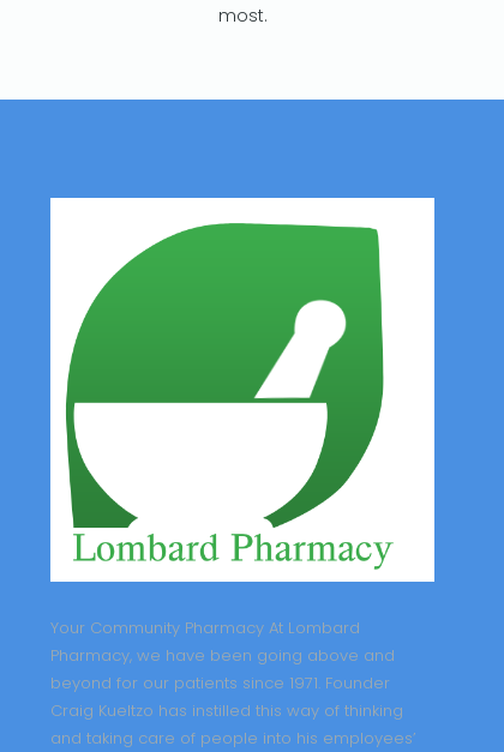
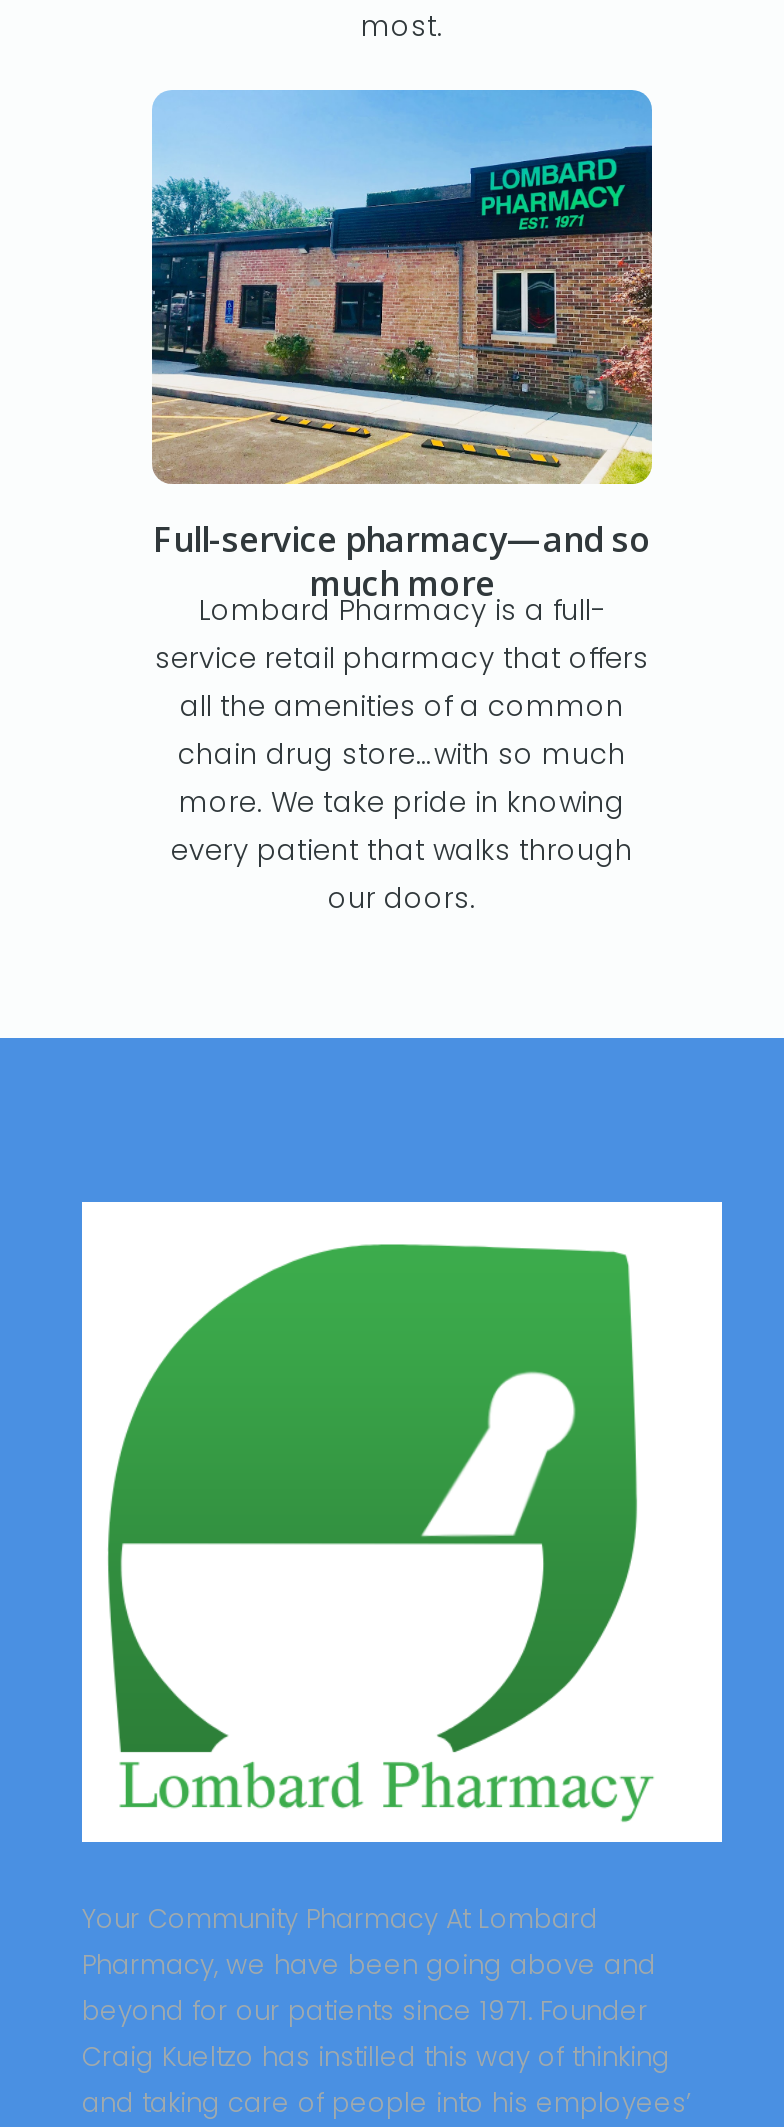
none -> [150,88,654,918] [image] | Full-service pharmacy—and so | much more | Lombard Pharmacy is a full- | service retail pharmacy that offers | all the amenities of a common | chain drug store…with so much | more. We take pride in knowing | every patient that walks through | our doors.

